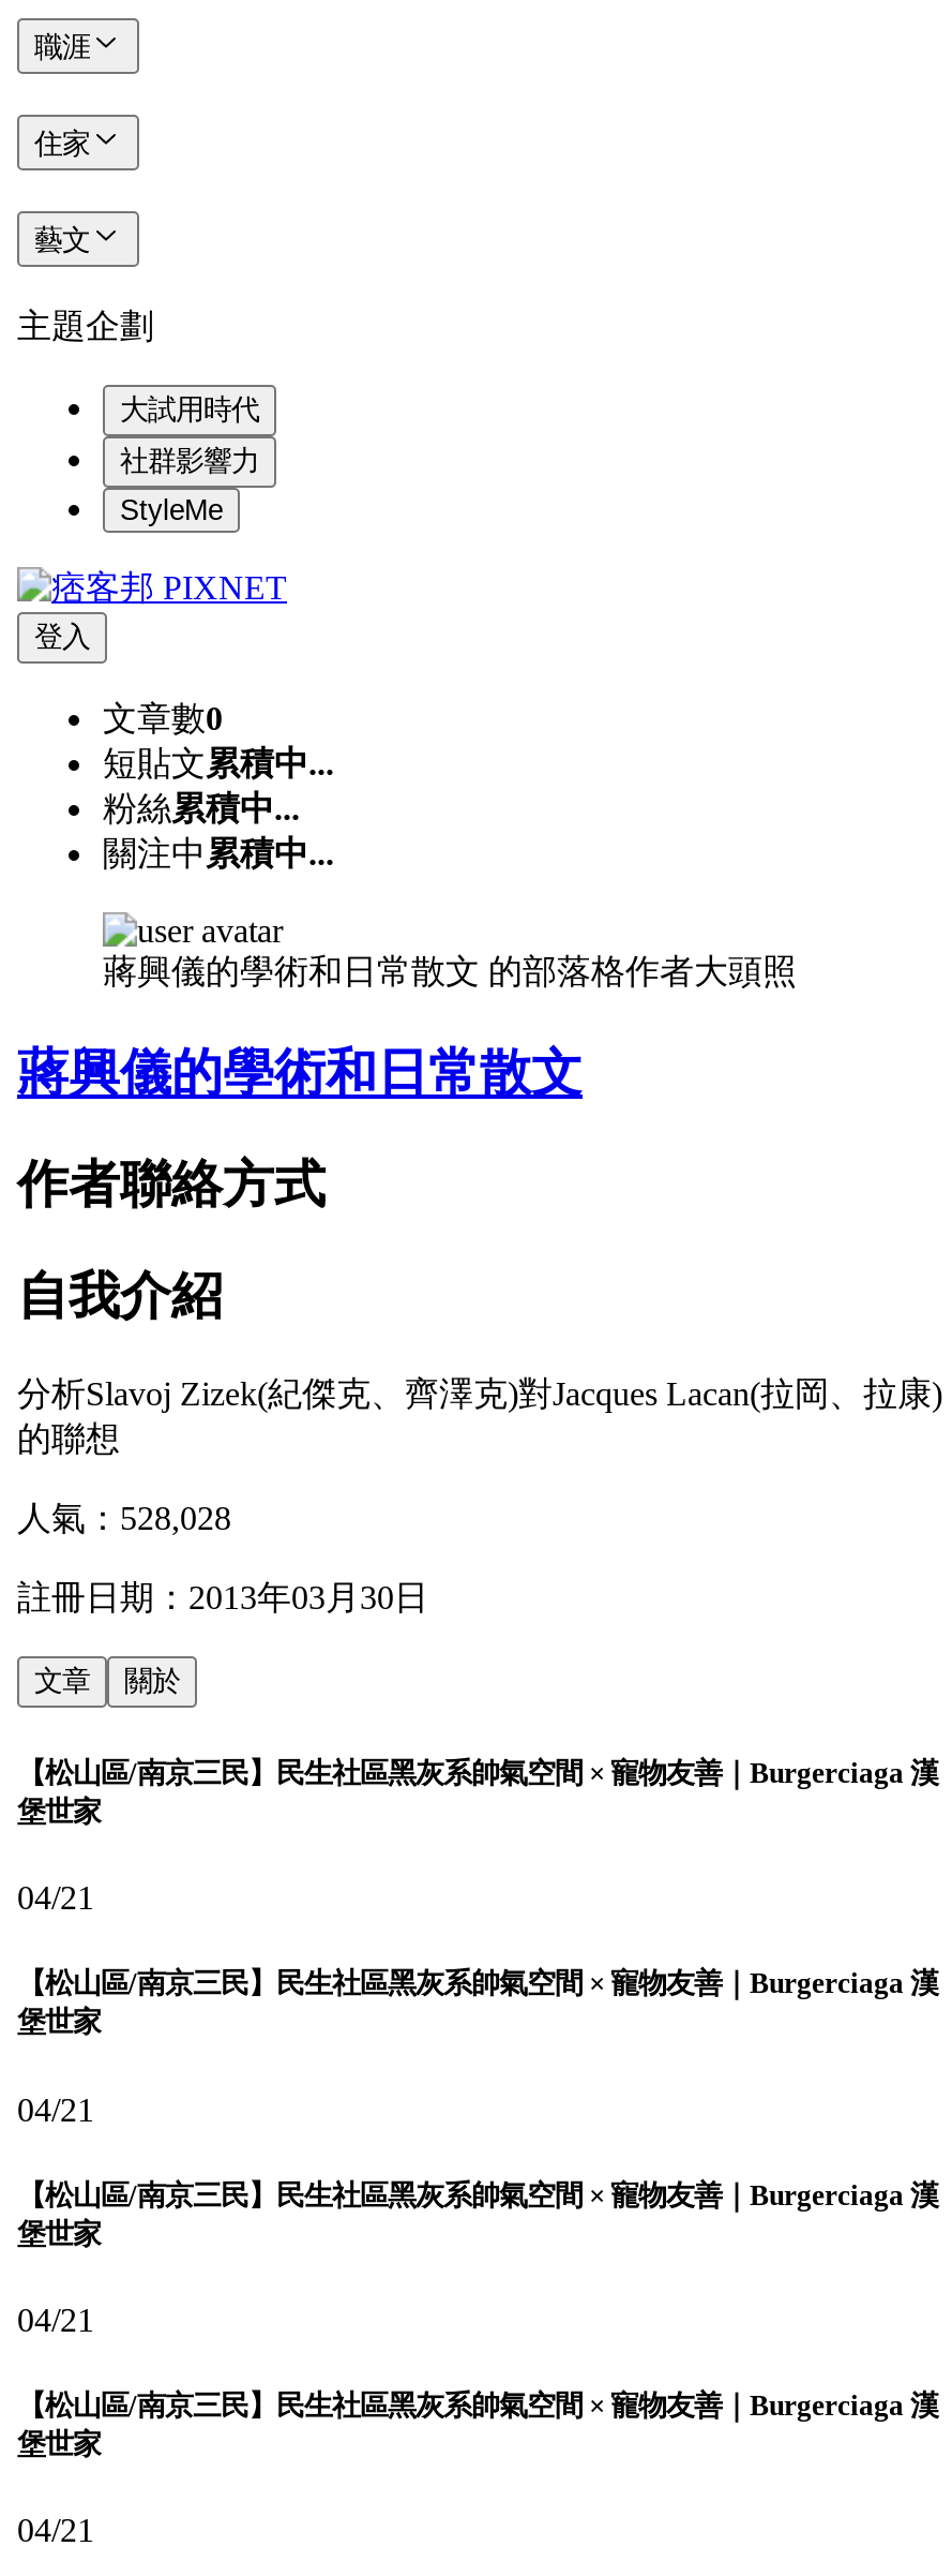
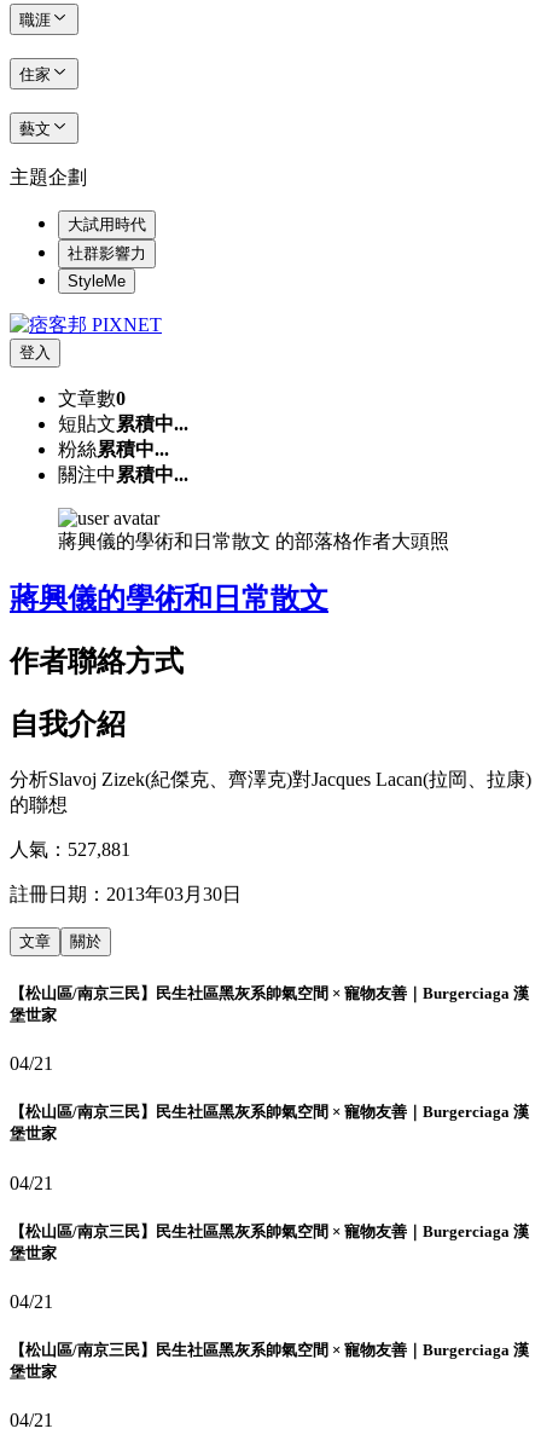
[17,1500,231,1536] 人氣：528,028 -> [10,839,130,860] 人氣：527,881

